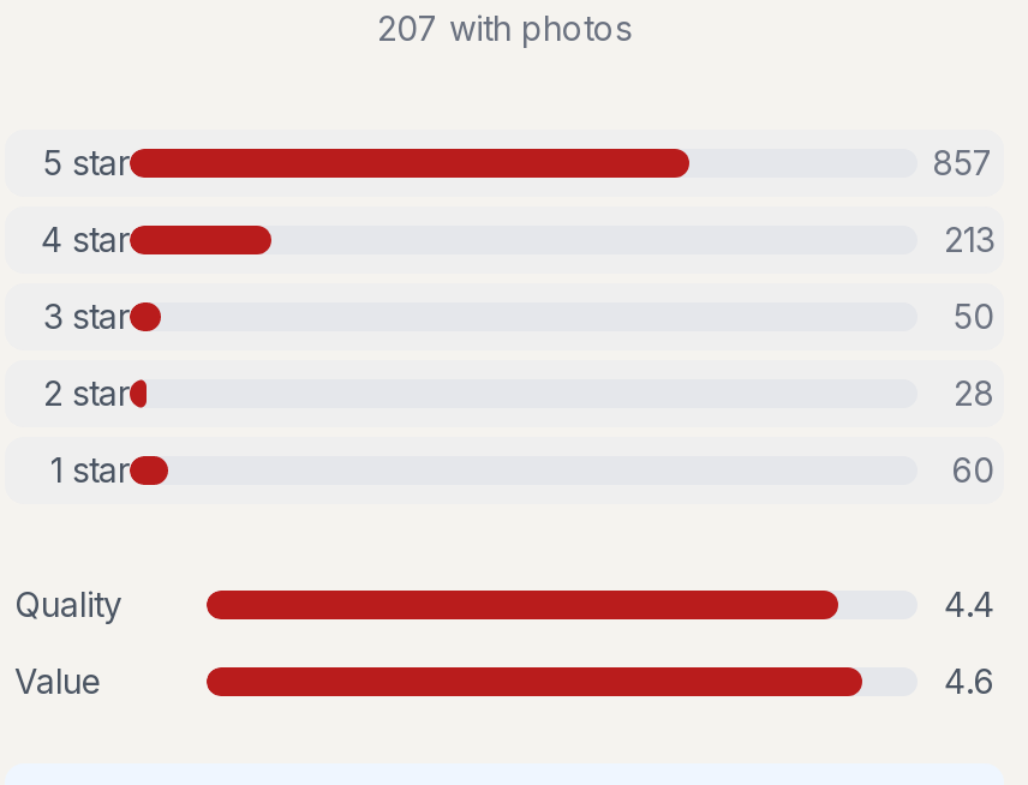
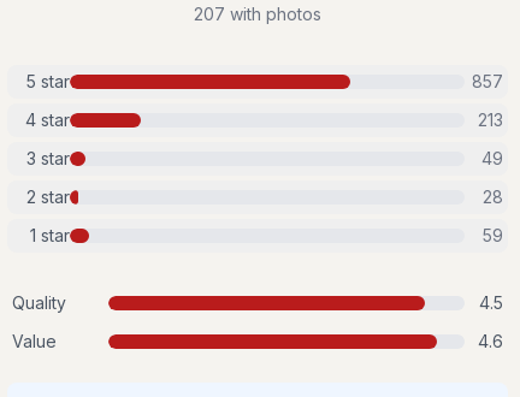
[954,296,994,337] 50 -> [481,148,503,169] 49
[951,450,994,491] 60 -> [483,225,503,246] 59
[944,584,994,625] 4.4 -> [479,293,503,313] 4.5

